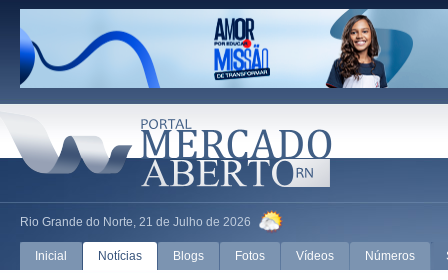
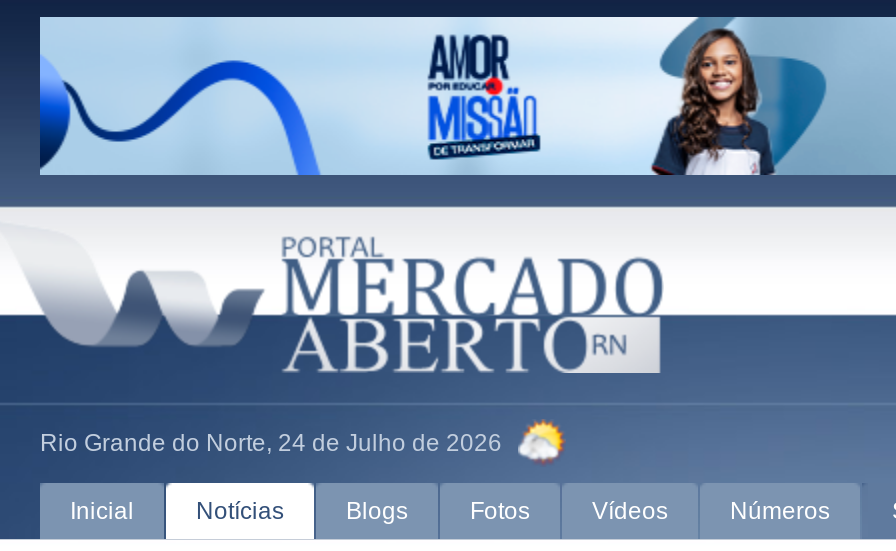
[20,215,251,229] Rio Grande do Norte, 21 de Julho de 2026 -> [40,429,502,457] Rio Grande do Norte, 24 de Julho de 2026

